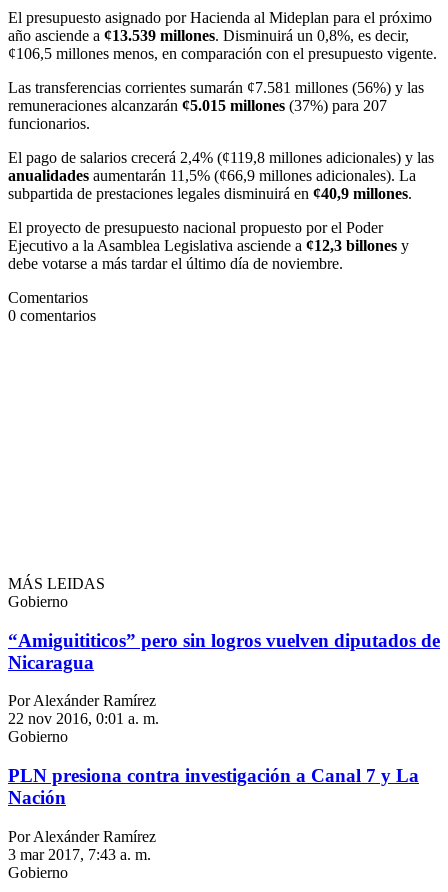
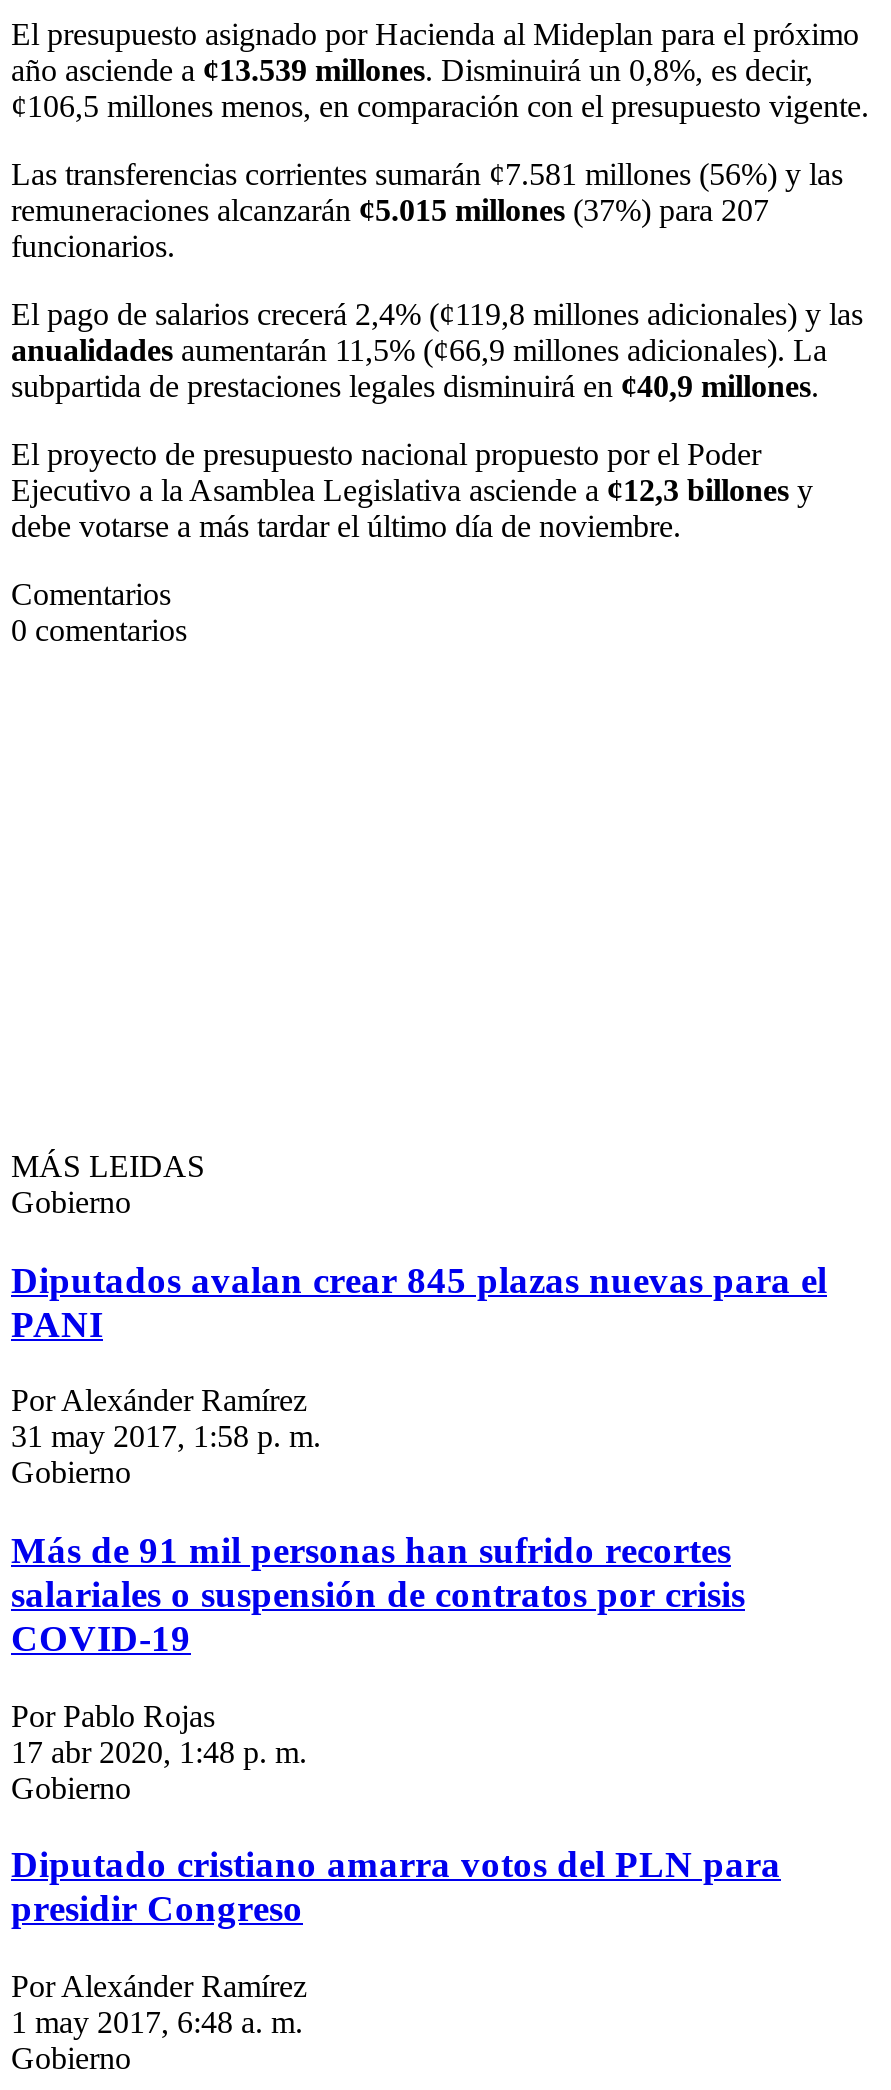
[8,629,440,672] “Amiguititicos” pero sin logros vuelven diputados de | Nicaragua -> [11,1258,827,1344] Diputados avalan crear 845 plazas nuevas para el | PANI
[8,710,159,727] 22 nov 2016, 0:01 a. m. -> [11,1419,321,1453] 31 may 2017, 1:58 p. m.
[8,765,419,808] PLN presiona contra investigación a Canal 7 y La | Nación -> [11,1529,781,1930] Más de 91 mil personas han sufrido recortes | salariales o suspensión de contratos por crisis | COVID-19 | Por Pablo Rojas | 17 abr 2020, 1:48 p. m. | Gobierno | Diputado cristiano amarra votos del PLN para | presidir Congreso
[8,846,151,863] 3 mar 2017, 7:43 a. m. -> [11,2005,303,2039] 1 may 2017, 6:48 a. m.

